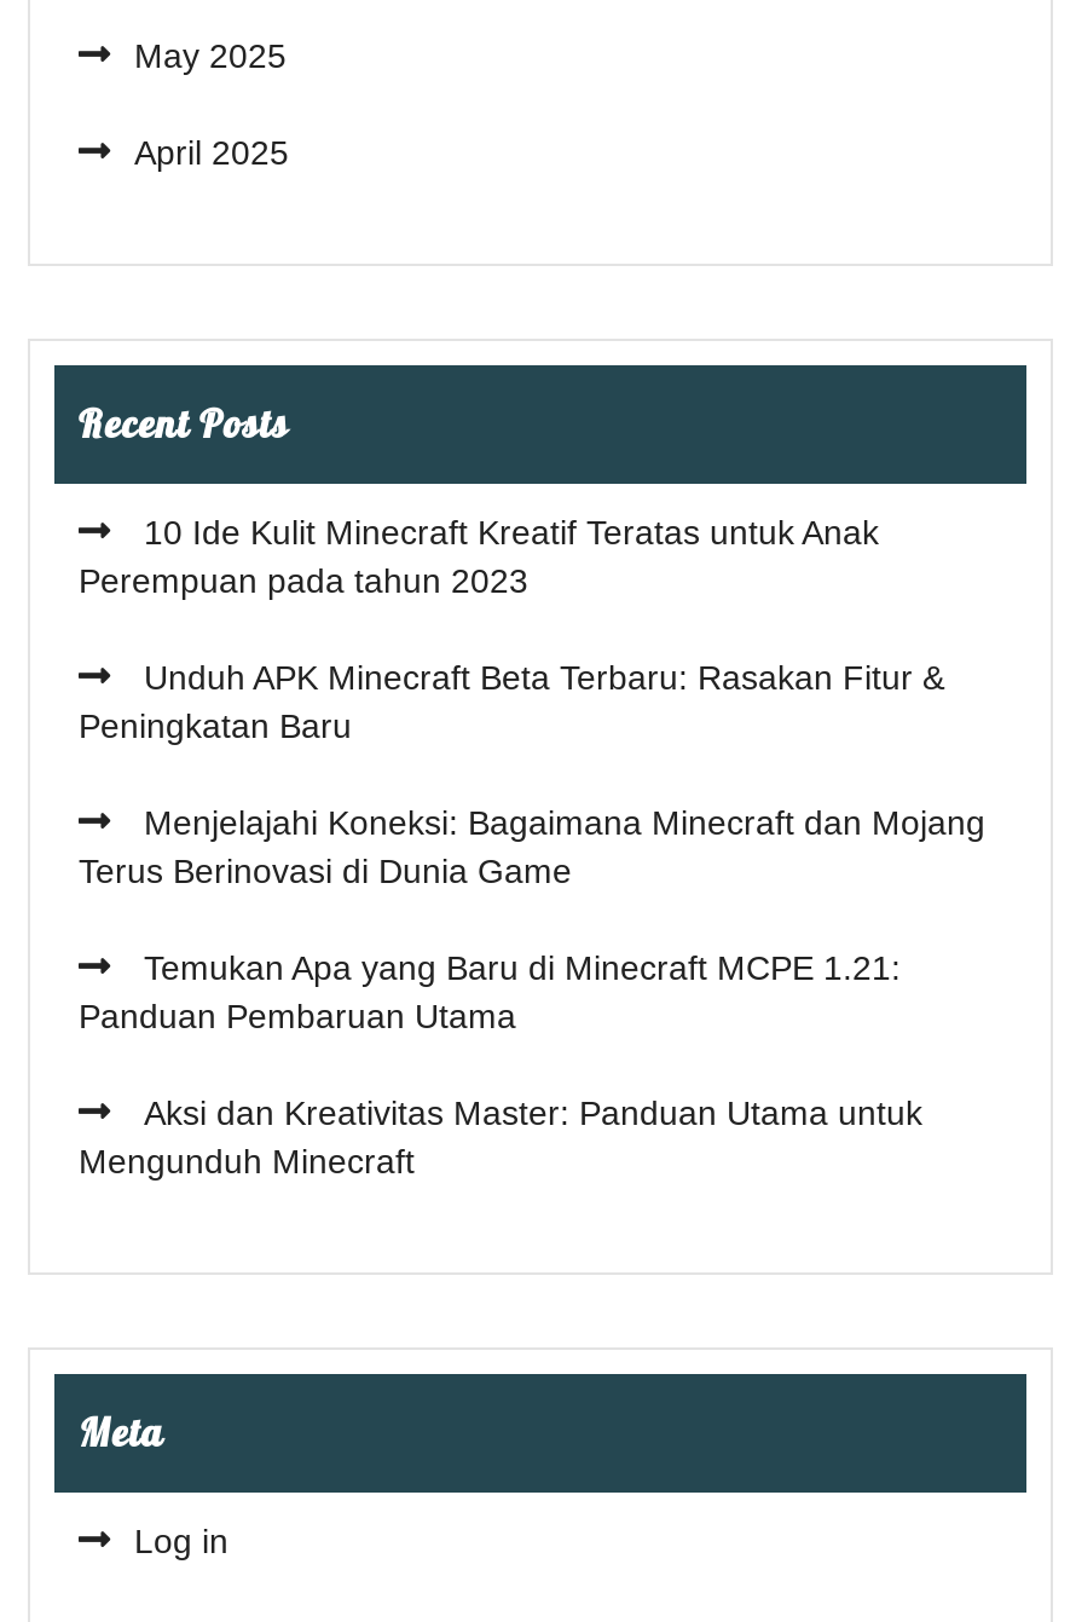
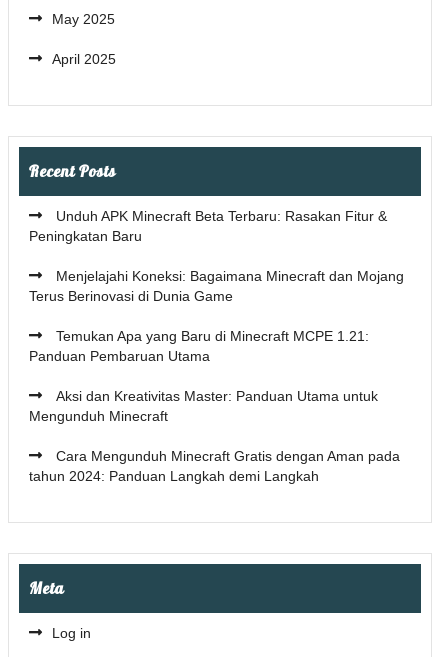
[79,513,879,600] 10 Ide Kulit Minecraft Kreatif Teratas untuk Anak | Perempuan pada tahun 2023 -> none
moved [79,658,985,1181] -> [29,208,404,424]: Unduh APK Minecraft Beta Terbaru: Rasakan Fitur & | Peningkatan Baru | Menjelajahi Koneksi: Bagaimana Minecraft dan Mojang | Terus Berinovasi di Dunia Game | Temukan Apa yang Baru di Minecraft MCPE 1.21: | Panduan Pembaruan Utama | Aksi dan Kreativitas Master: Panduan Utama untuk | Mengunduh Minecraft
none -> [29,448,400,484] Cara Mengunduh Minecraft Gratis dengan Aman pada | tahun 2024: Panduan Langkah demi Langkah

